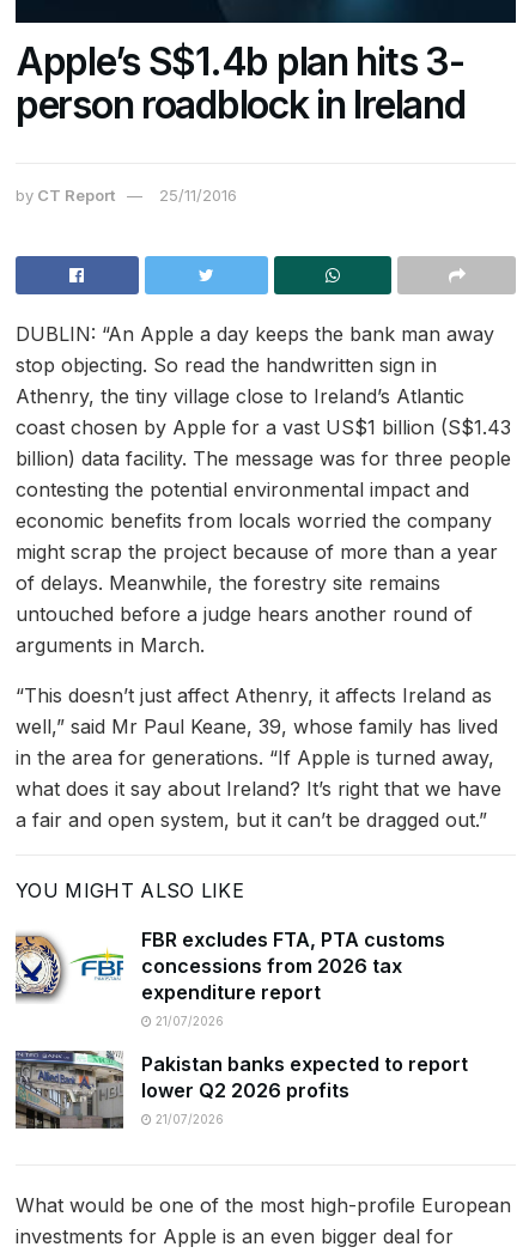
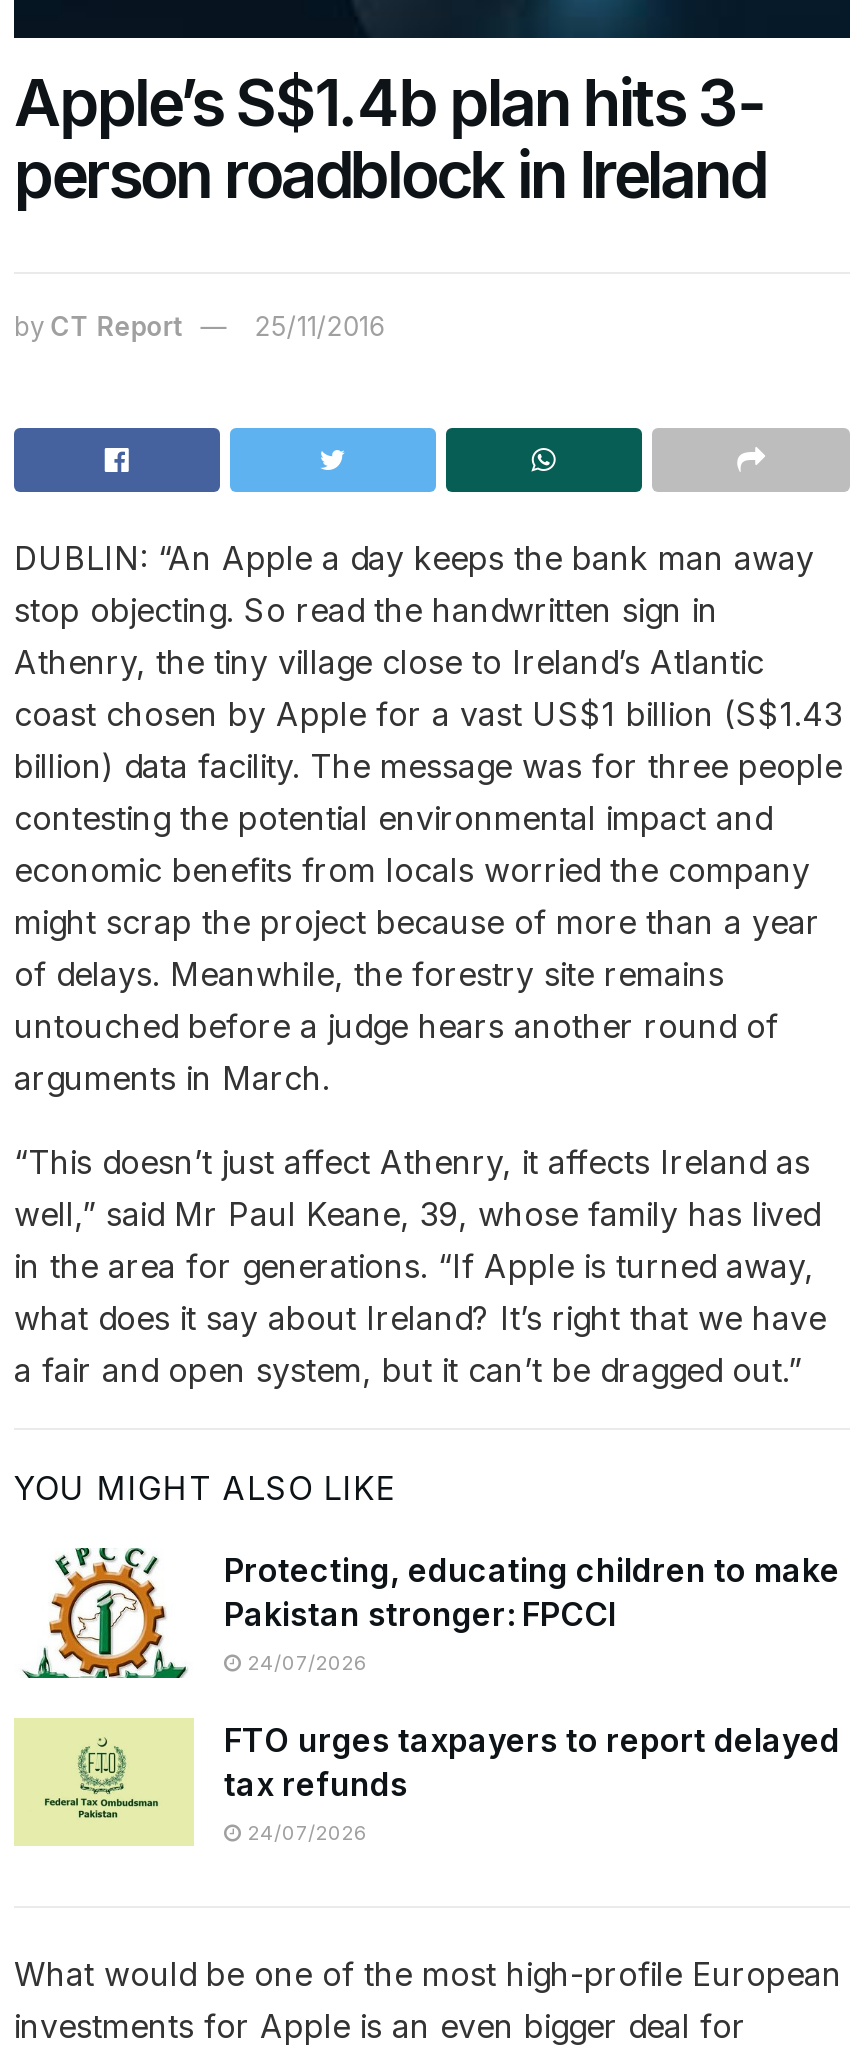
[14,928,445,1028] [image] | FBR excludes FTA, PTA customs | concessions from 2026 tax | expenditure report | 21/07/2026 -> [16,1546,840,1682] [image] | Protecting, educating children to make | Pakistan stronger: FPCCI | 24/07/2026
[14,1050,468,1130] [image] | Pakistan banks expected to report | lower Q2 2026 profits | 21/07/2026 -> [14,1718,840,1848] [image] | FTO urges taxpayers to report delayed | tax refunds | 24/07/2026

